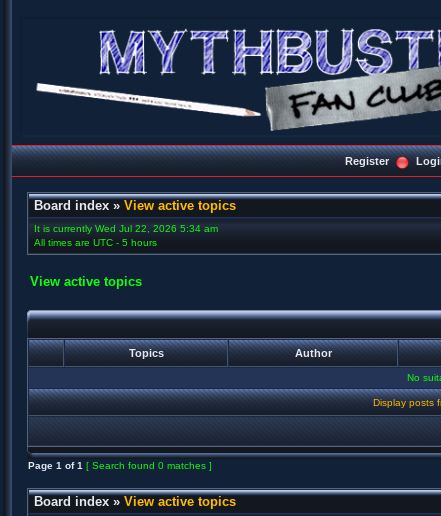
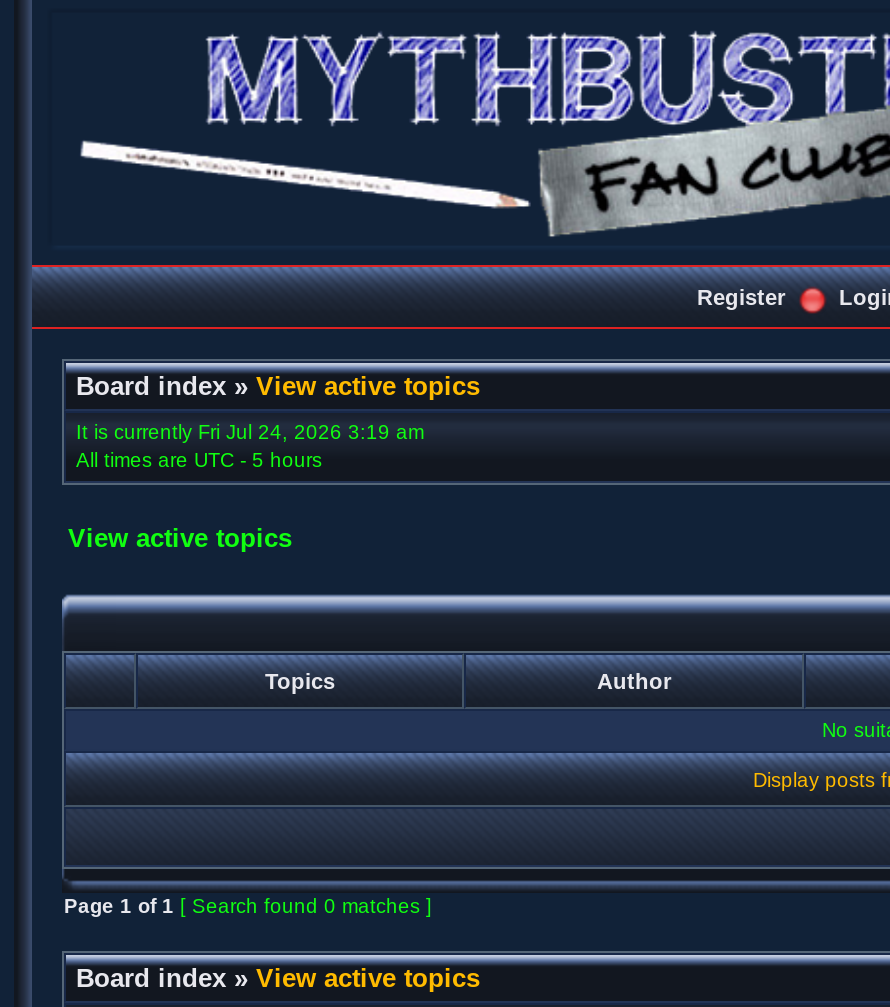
[34,223,218,234] It is currently Wed Jul 22, 2026 5:34 am -> [76,421,424,443] It is currently Fri Jul 24, 2026 3:19 am

